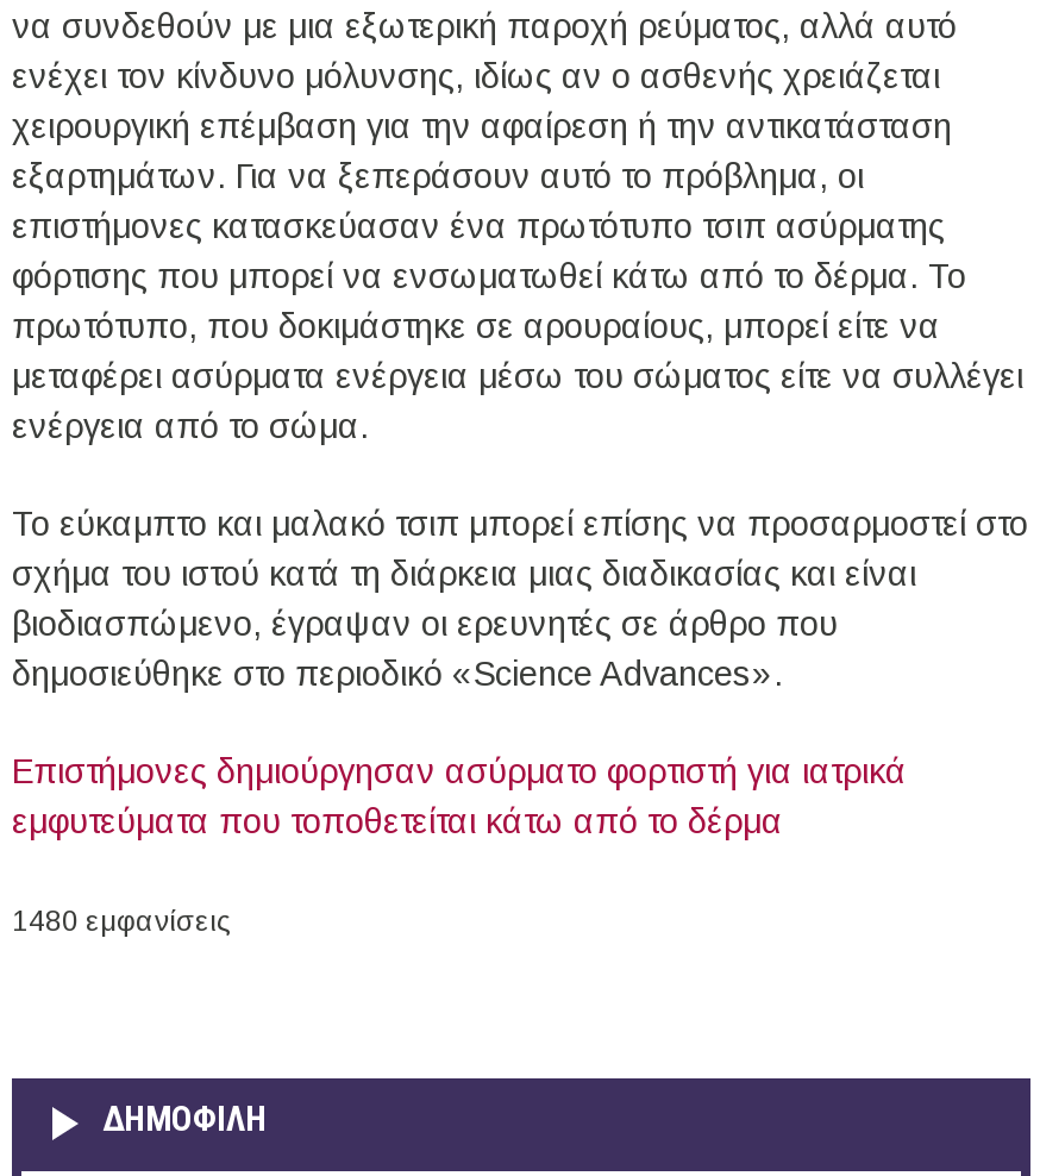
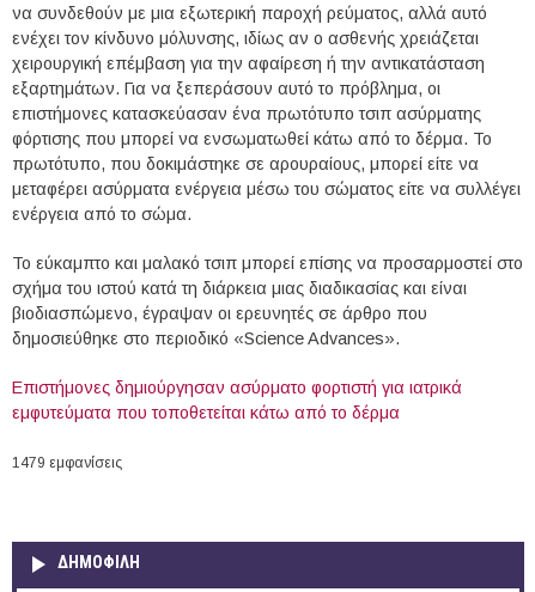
[12,905,231,938] 1480 εμφανίσεις -> [12,454,122,471] 1479 εμφανίσεις

